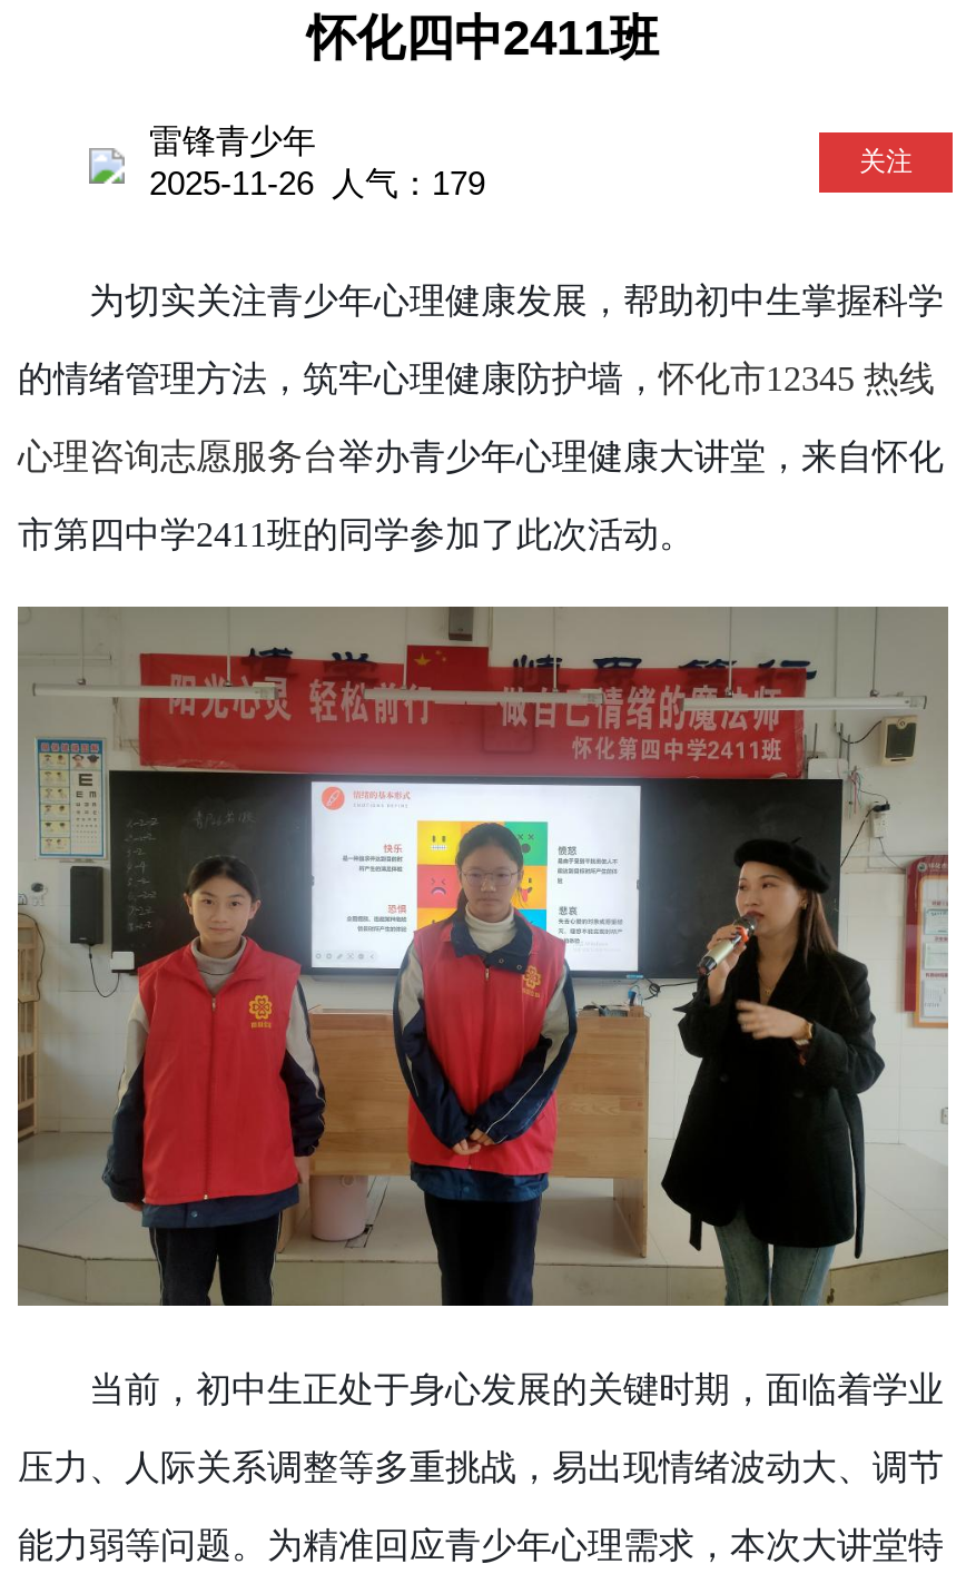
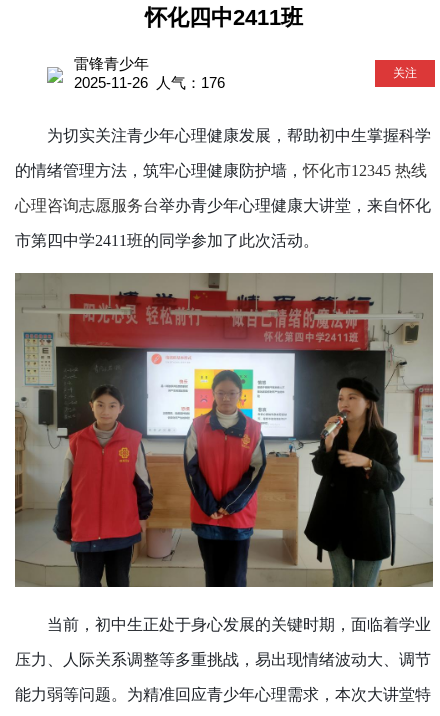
[149,164,485,201] 2025-11-26 人气：179 -> [74,74,225,91] 2025-11-26 人气：176

